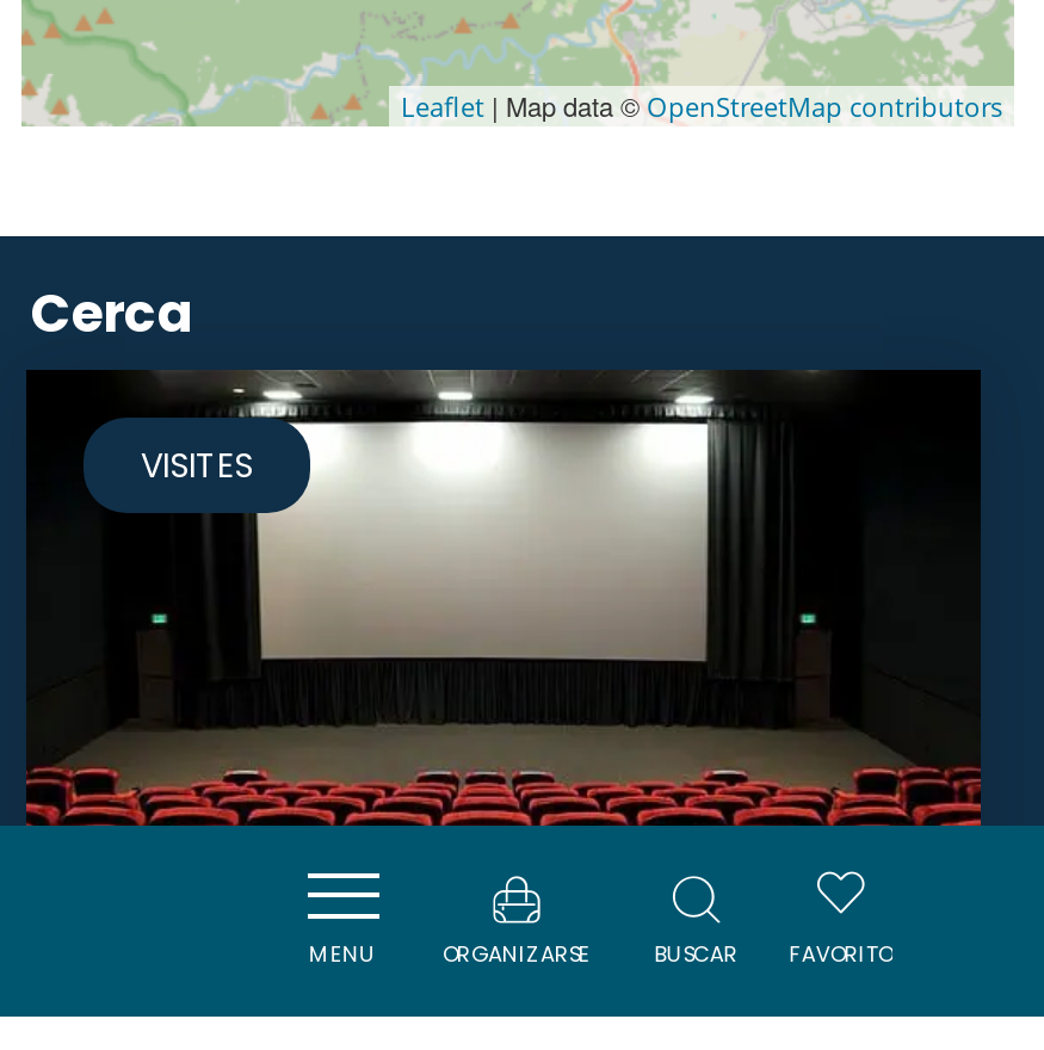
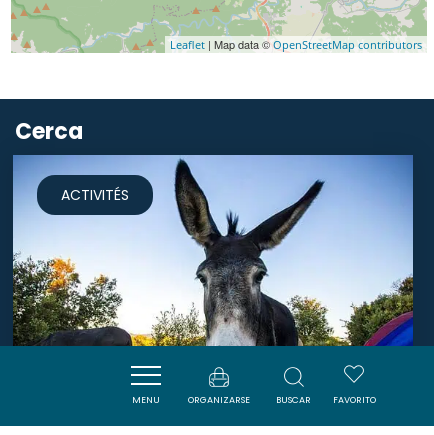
[24,370,983,828] [image] | VISITES -> [12,154,414,347] [image] | ACTIVITÉS

